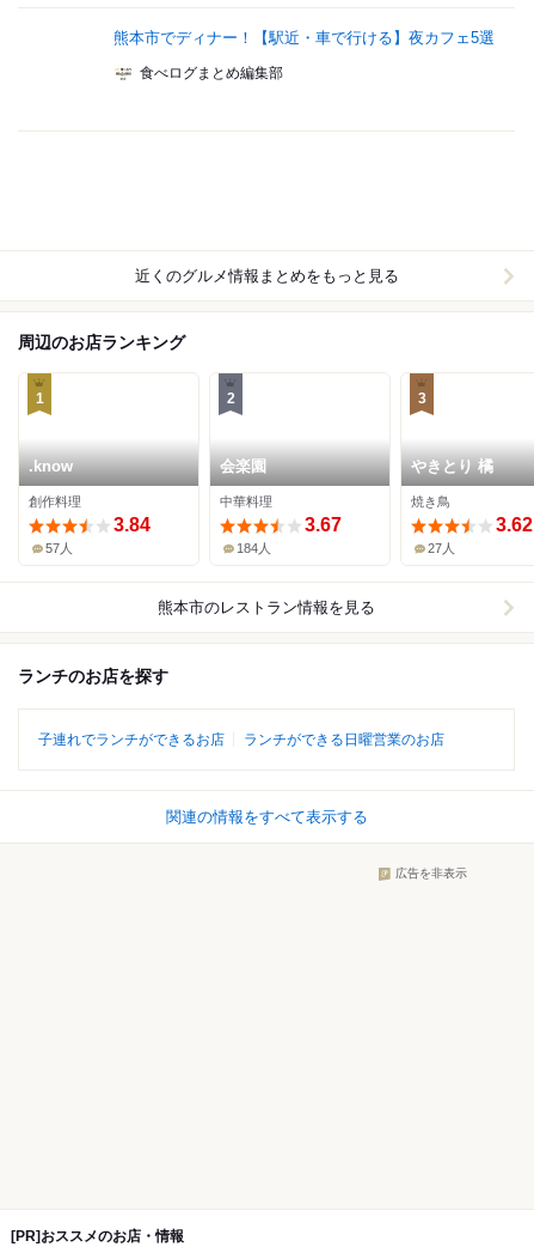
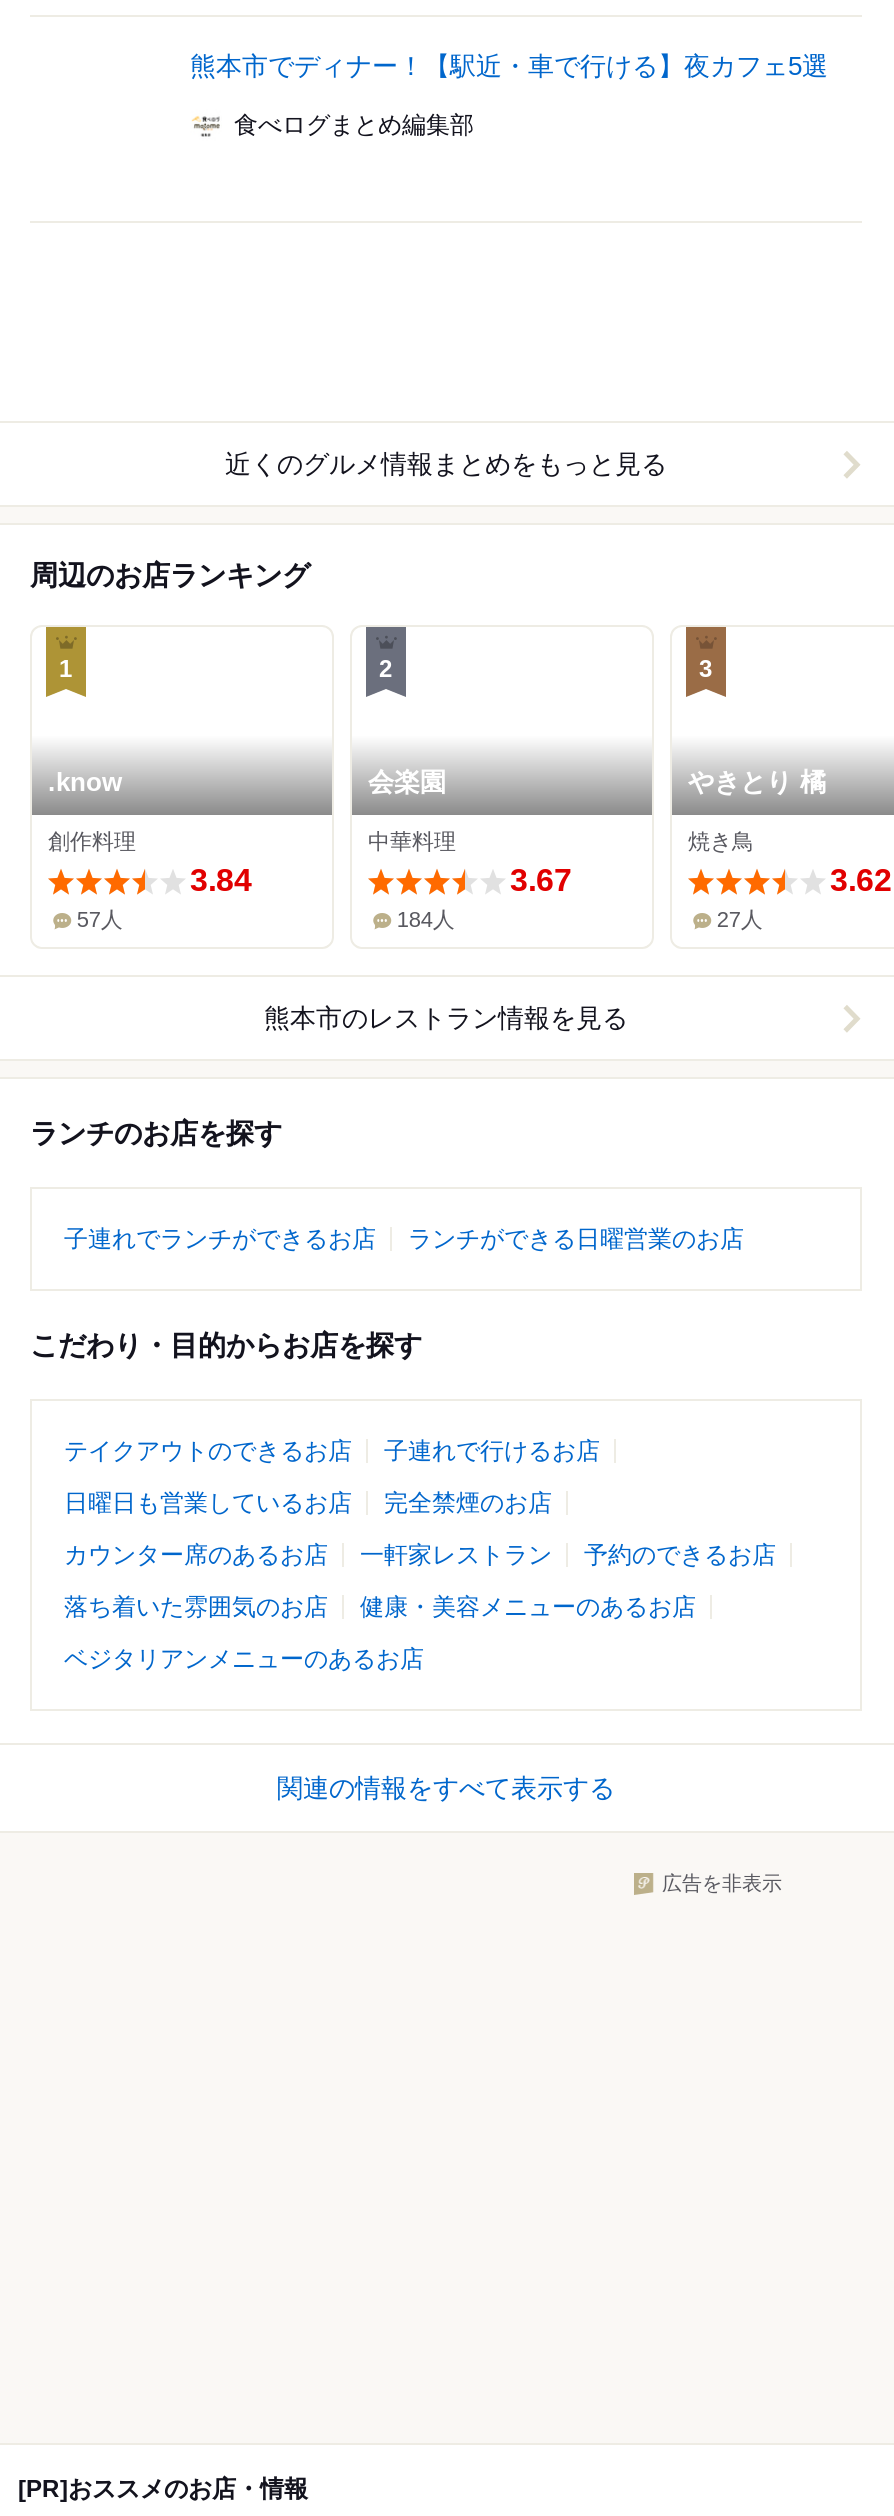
none -> [30,1330,776,1674] こだわり・目的からお店を探す | テイクアウトのできるお店 | 子連れで行けるお店 | 日曜日も営業しているお店 | 完全禁煙のお店 | カウンター席のあるお店 | 一軒家レストラン | 予約のできるお店 | 落ち着いた雰囲気のお店 | 健康・美容メニューのあるお店 | ベジタリアンメニューのあるお店

